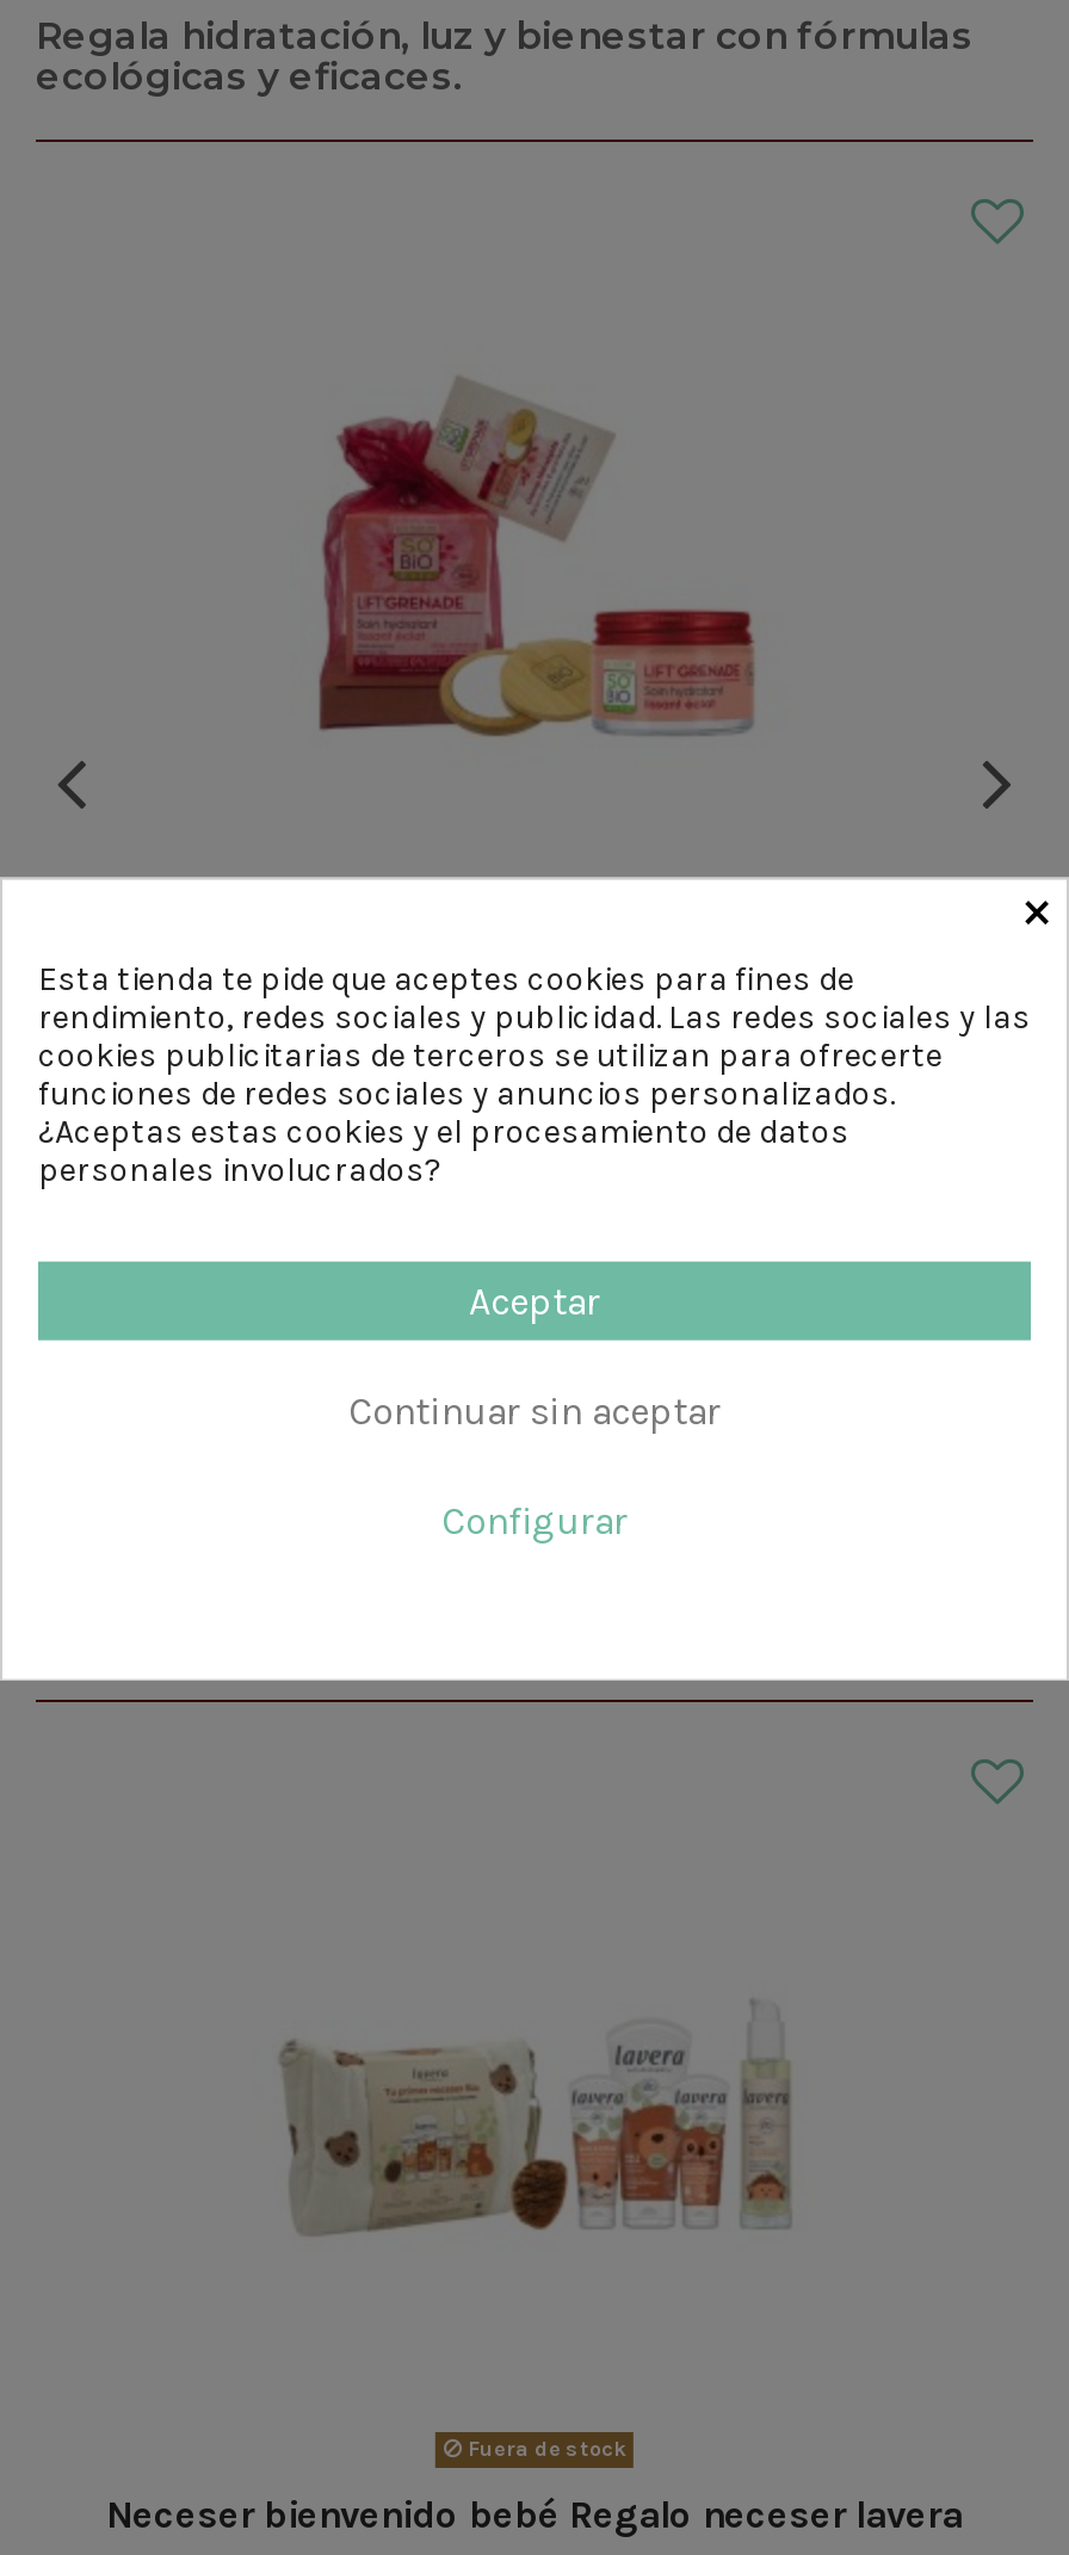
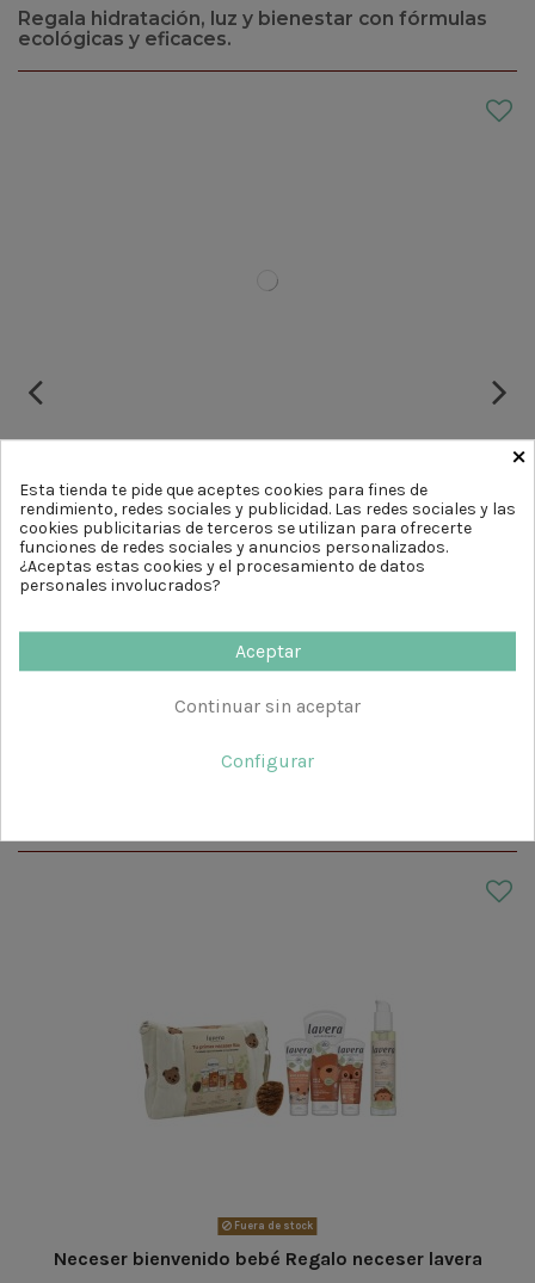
[317,378,754,738] [image] -> none

